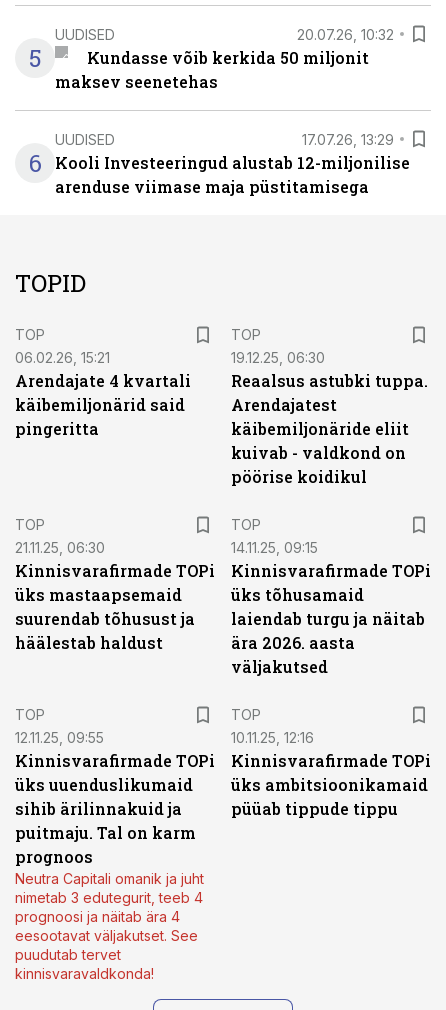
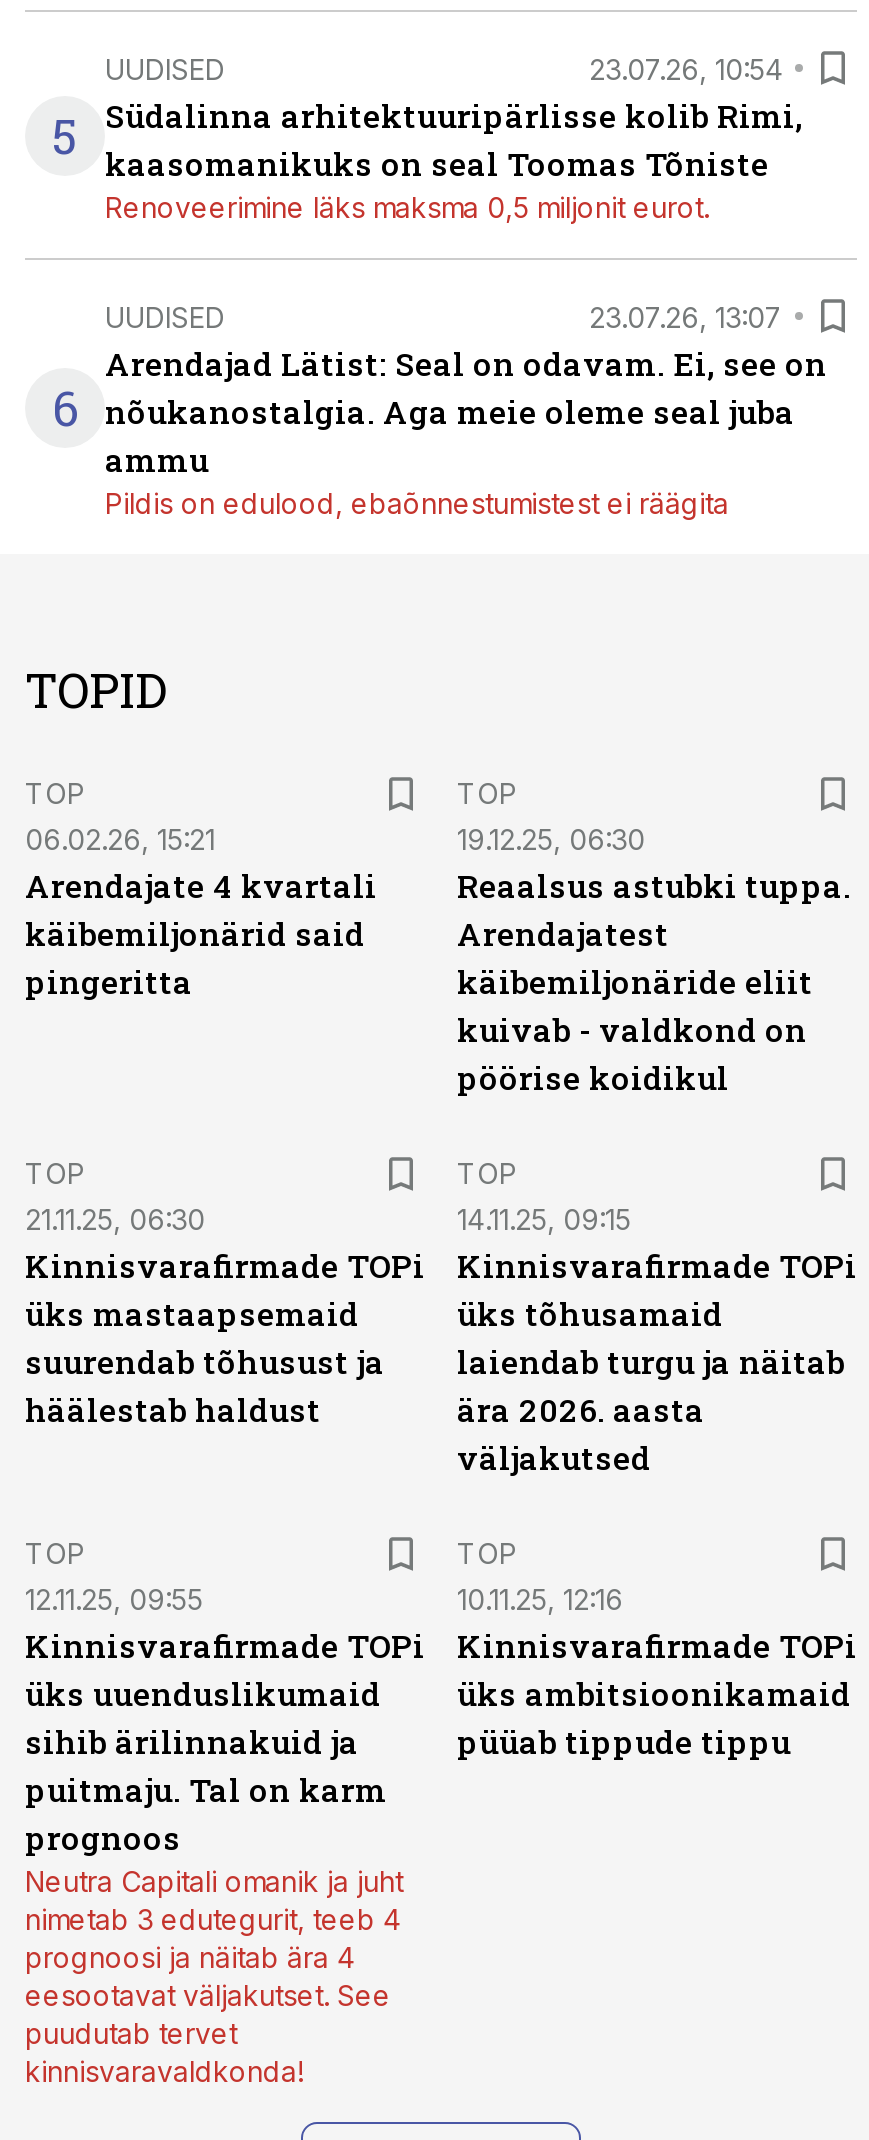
[55,25,394,92] 20.07.26, 10:32 | Kundasse võib kerkida 50 miljonit | maksev seenetehas -> [105,51,803,224] 23.07.26, 10:54 | Südalinna arhitektuuripärlisse kolib Rimi, | kaasomanikuks on seal Toomas Tõniste | Renoveerimine läks maksma 0,5 miljonit eurot.
[55,130,410,197] 17.07.26, 13:29 | Kooli Investeeringud alustab 12-miljonilise | arenduse viimase maja püstitamisega -> [105,299,827,520] 23.07.26, 13:07 | Arendajad Lätist: Seal on odavam. Ei, see on | nõukanostalgia. Aga meie oleme seal juba | ammu | Pildis on edulood, ebaõnnestumistest ei räägita

